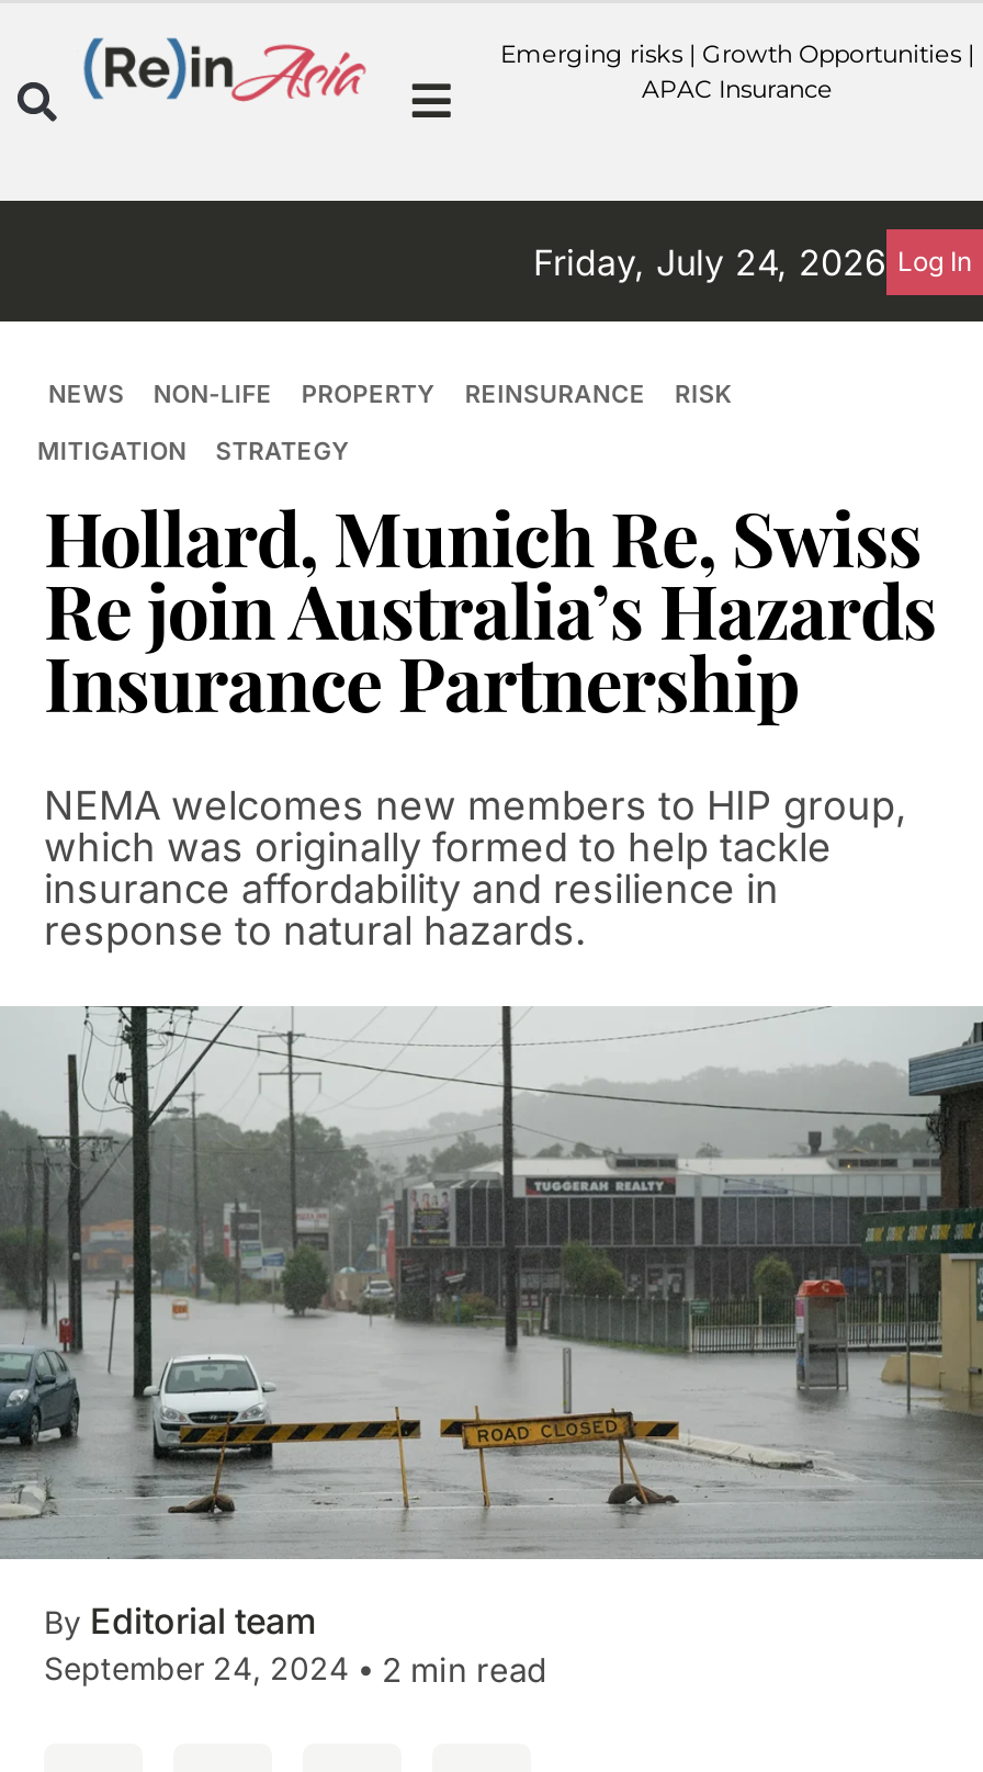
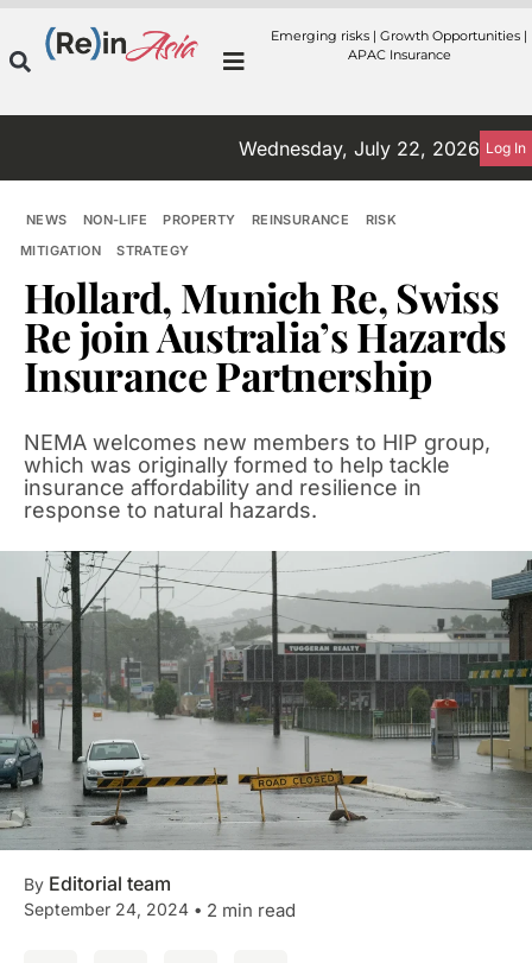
[533,240,972,284] Friday, July 24, 2026 Log In -> [239,137,526,160] Wednesday, July 22, 2026 Log In

